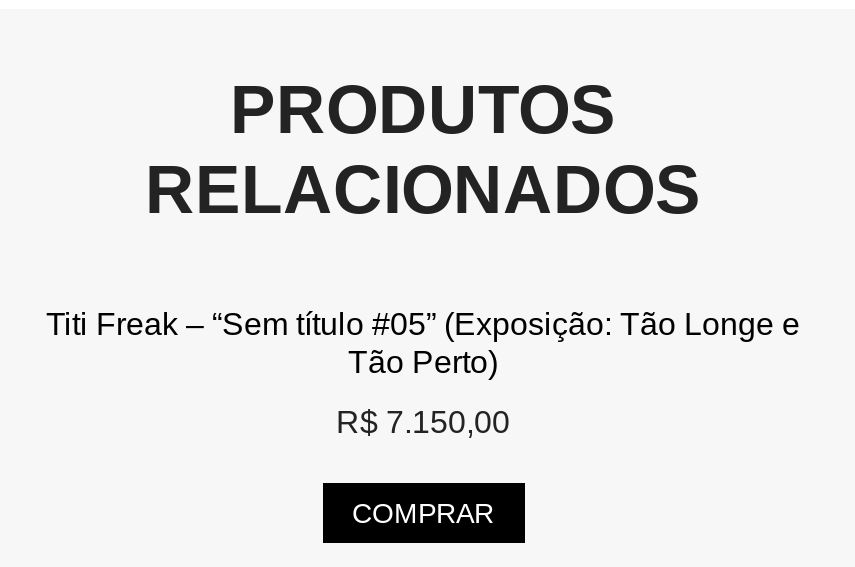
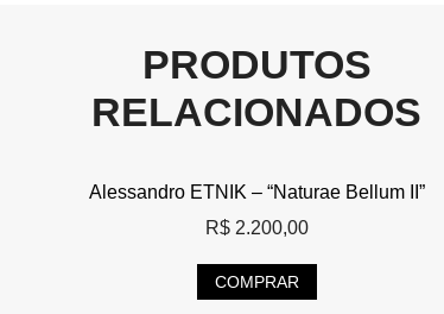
[46,307,800,379] Titi Freak – “Sem título #05” (Exposição: Tão Longe e | Tão Perto) -> [88,182,424,202] Alessandro ETNIK – “Naturae Bellum II”
[336,405,510,439] R$7.150,00 -> [205,218,308,238] R$2.200,00

